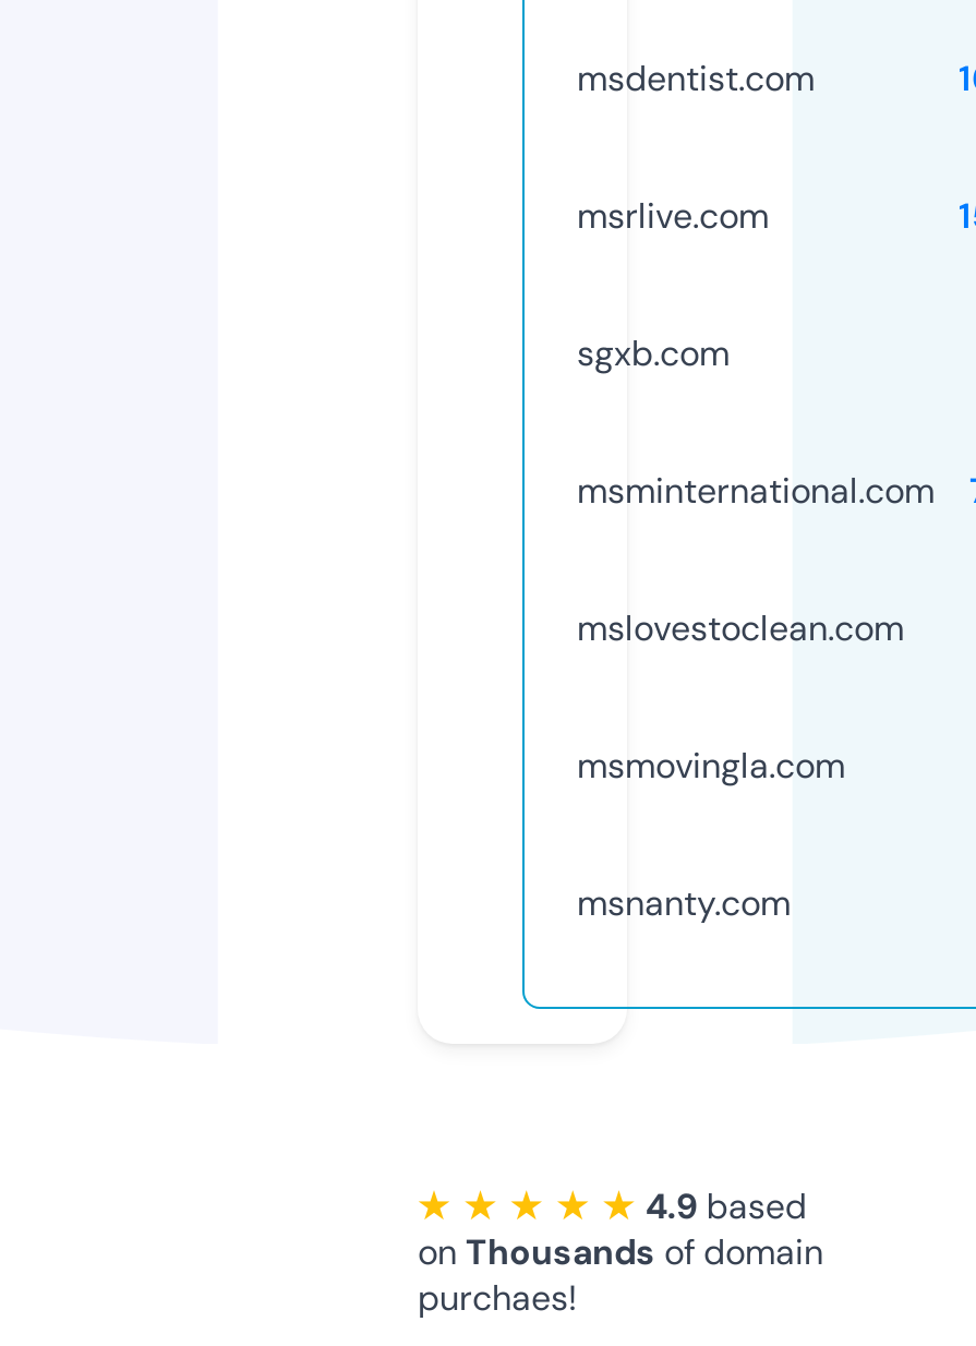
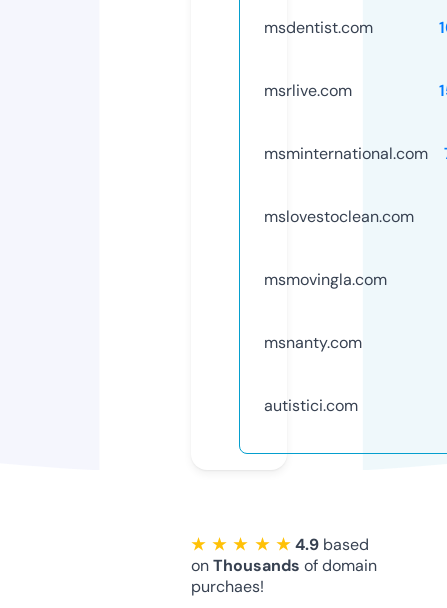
[577,330,730,376] sgxb.com -> none
moved [577,468,935,926] -> [264,143,428,353]: msminternational.com | mslovestoclean.com | msmovingla.com | msnanty.com
none -> [264,395,358,416] autistici.com

